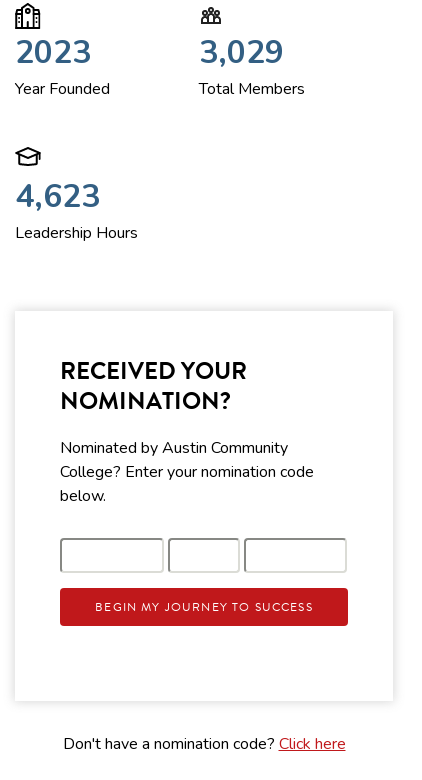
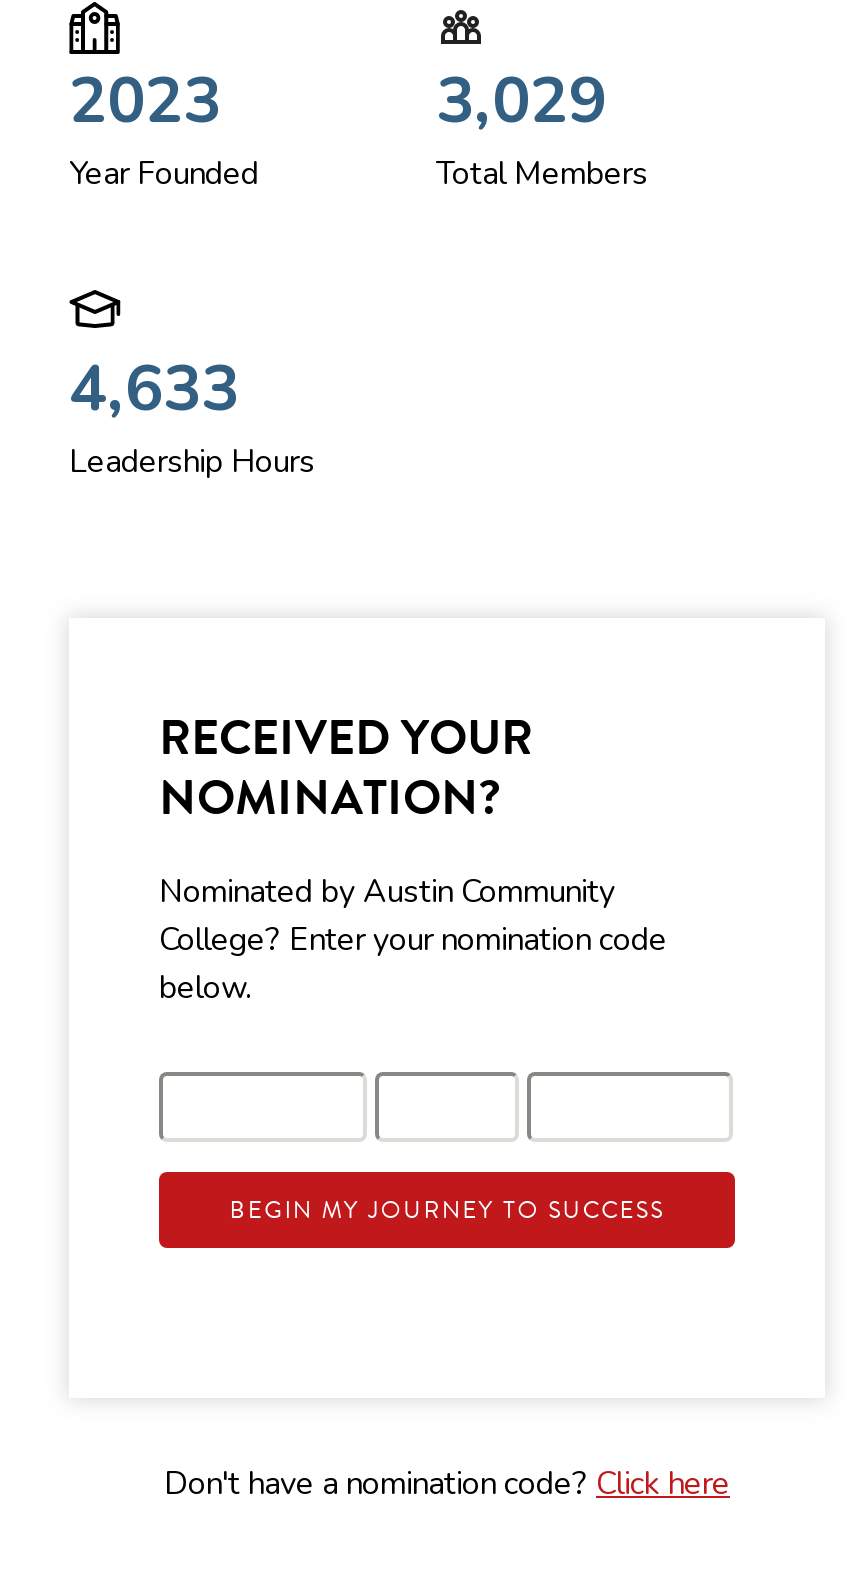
[15,175,100,218] 4,623 -> [69,346,239,432] 4,633

